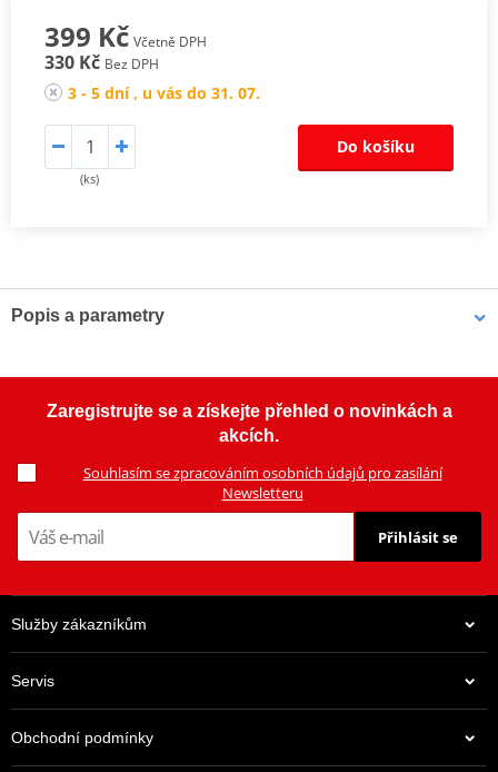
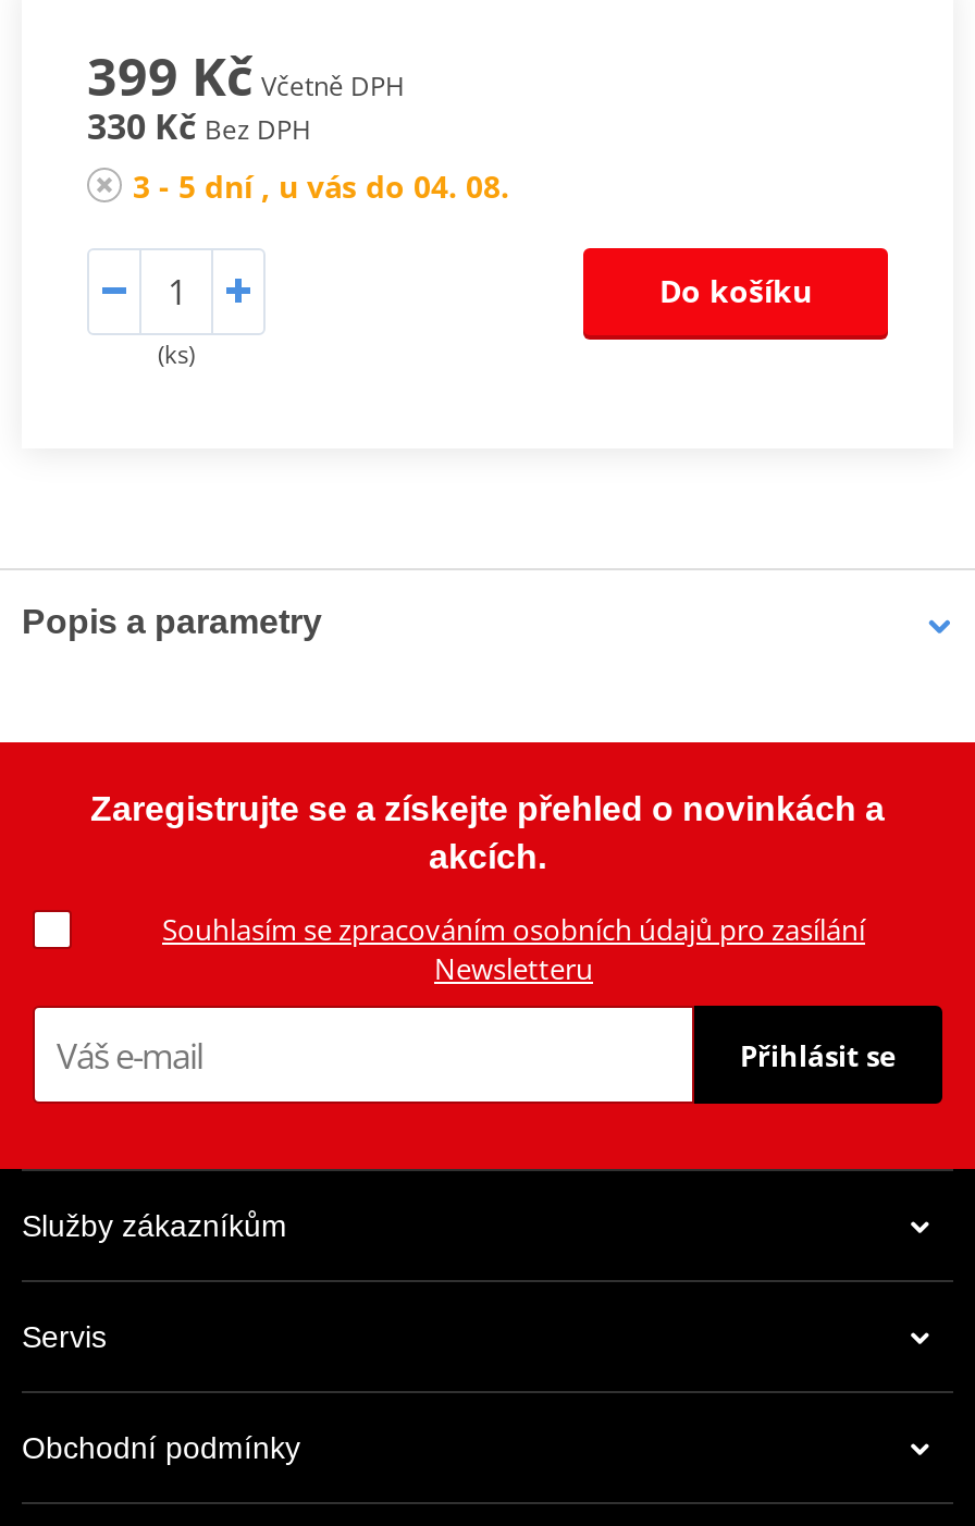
[68,82,260,104] 3 - 5 dní , u vás do 31. 07. -> [133,166,509,207] 3 - 5 dní , u vás do 04. 08.

